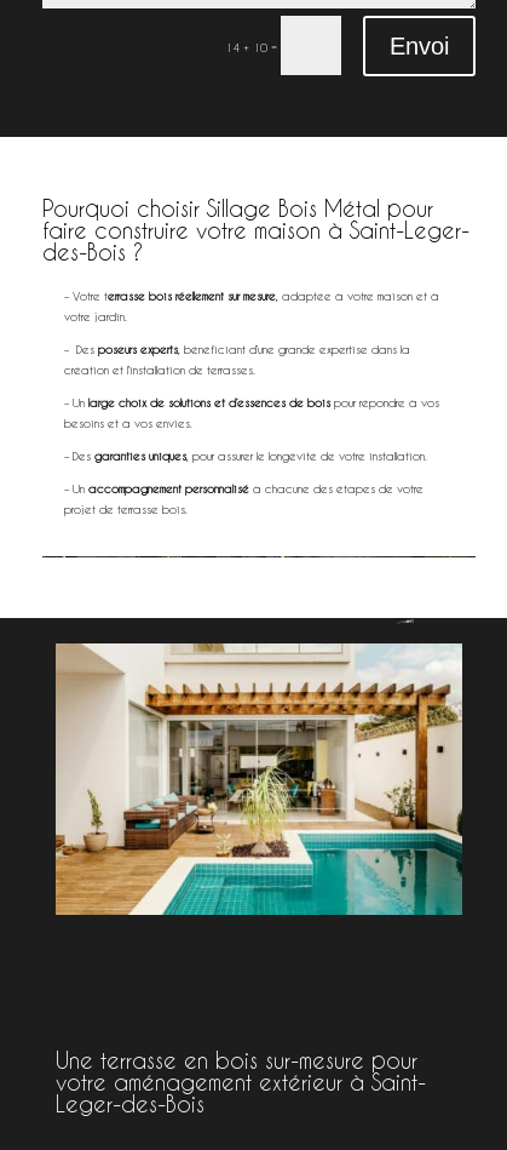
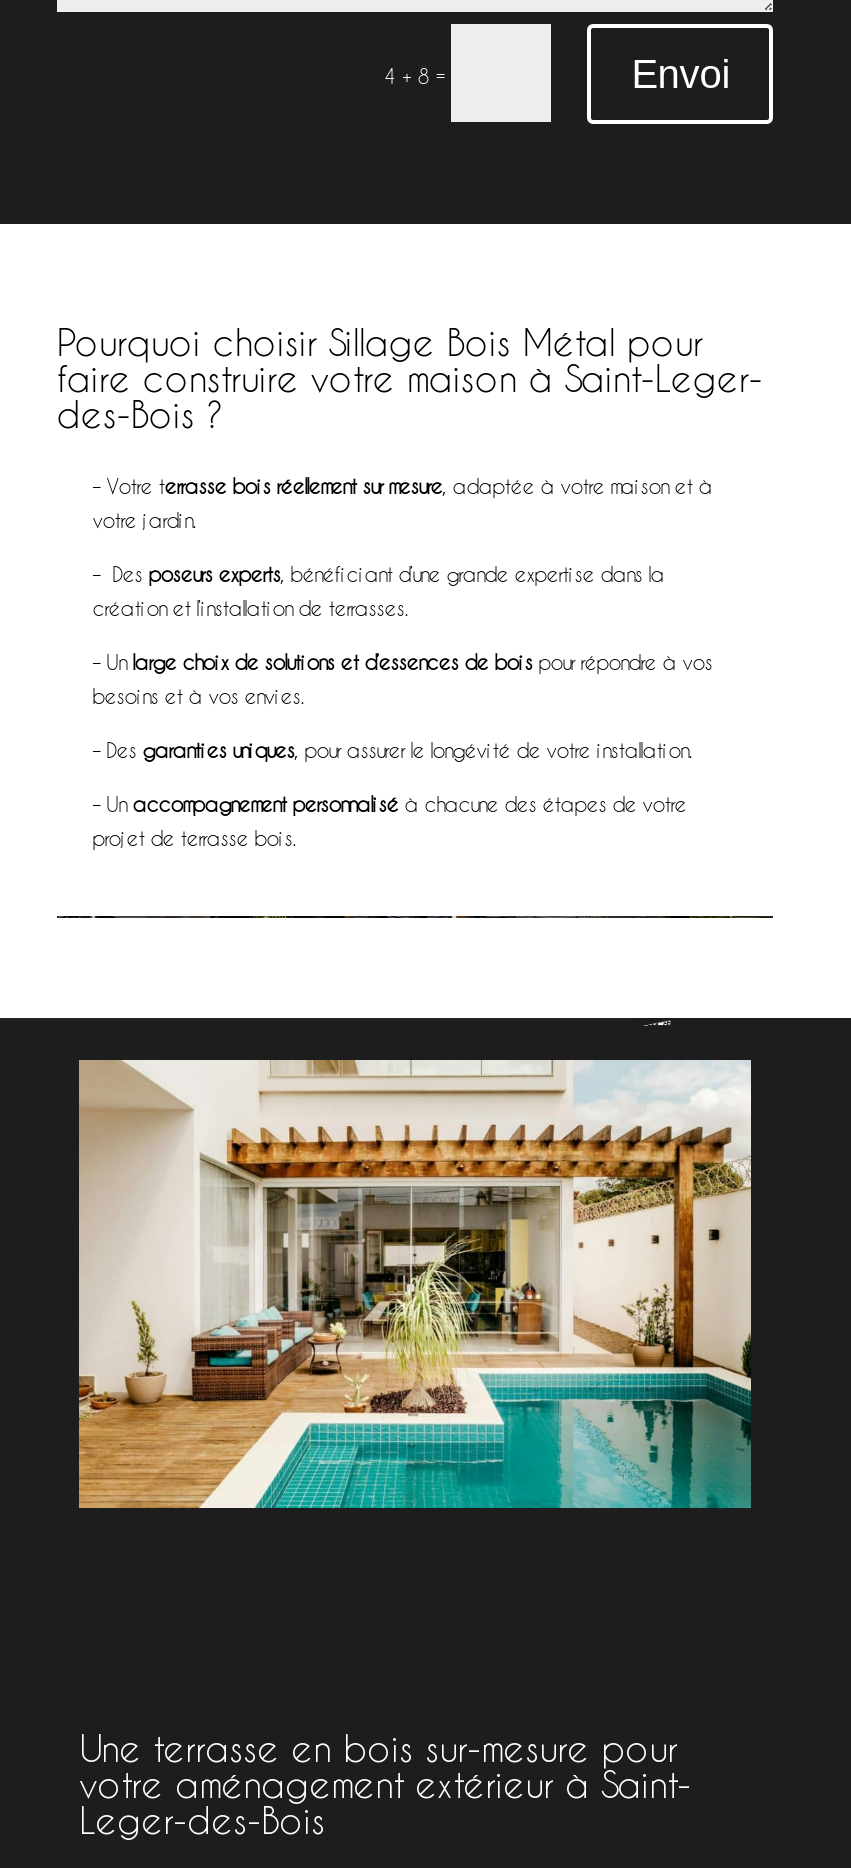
[225,40,281,54] 14 + 10 = -> [383,64,451,88] 4 + 8 =

